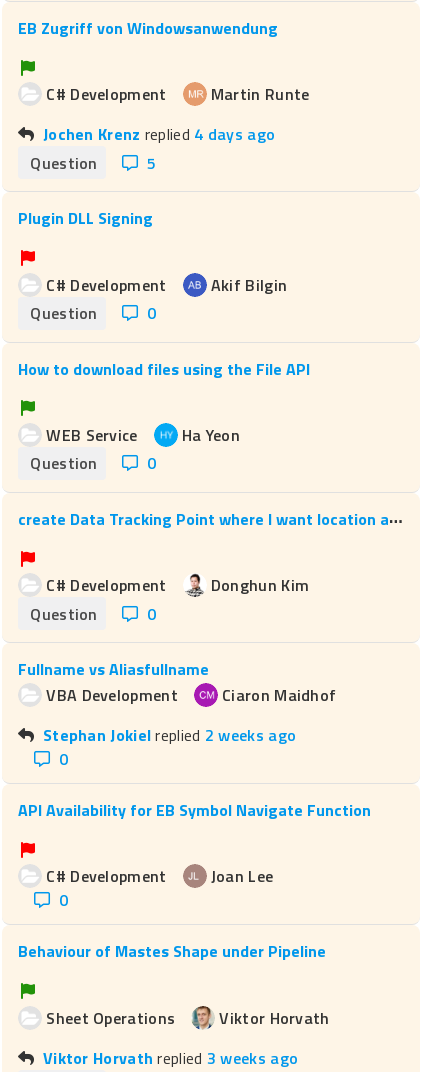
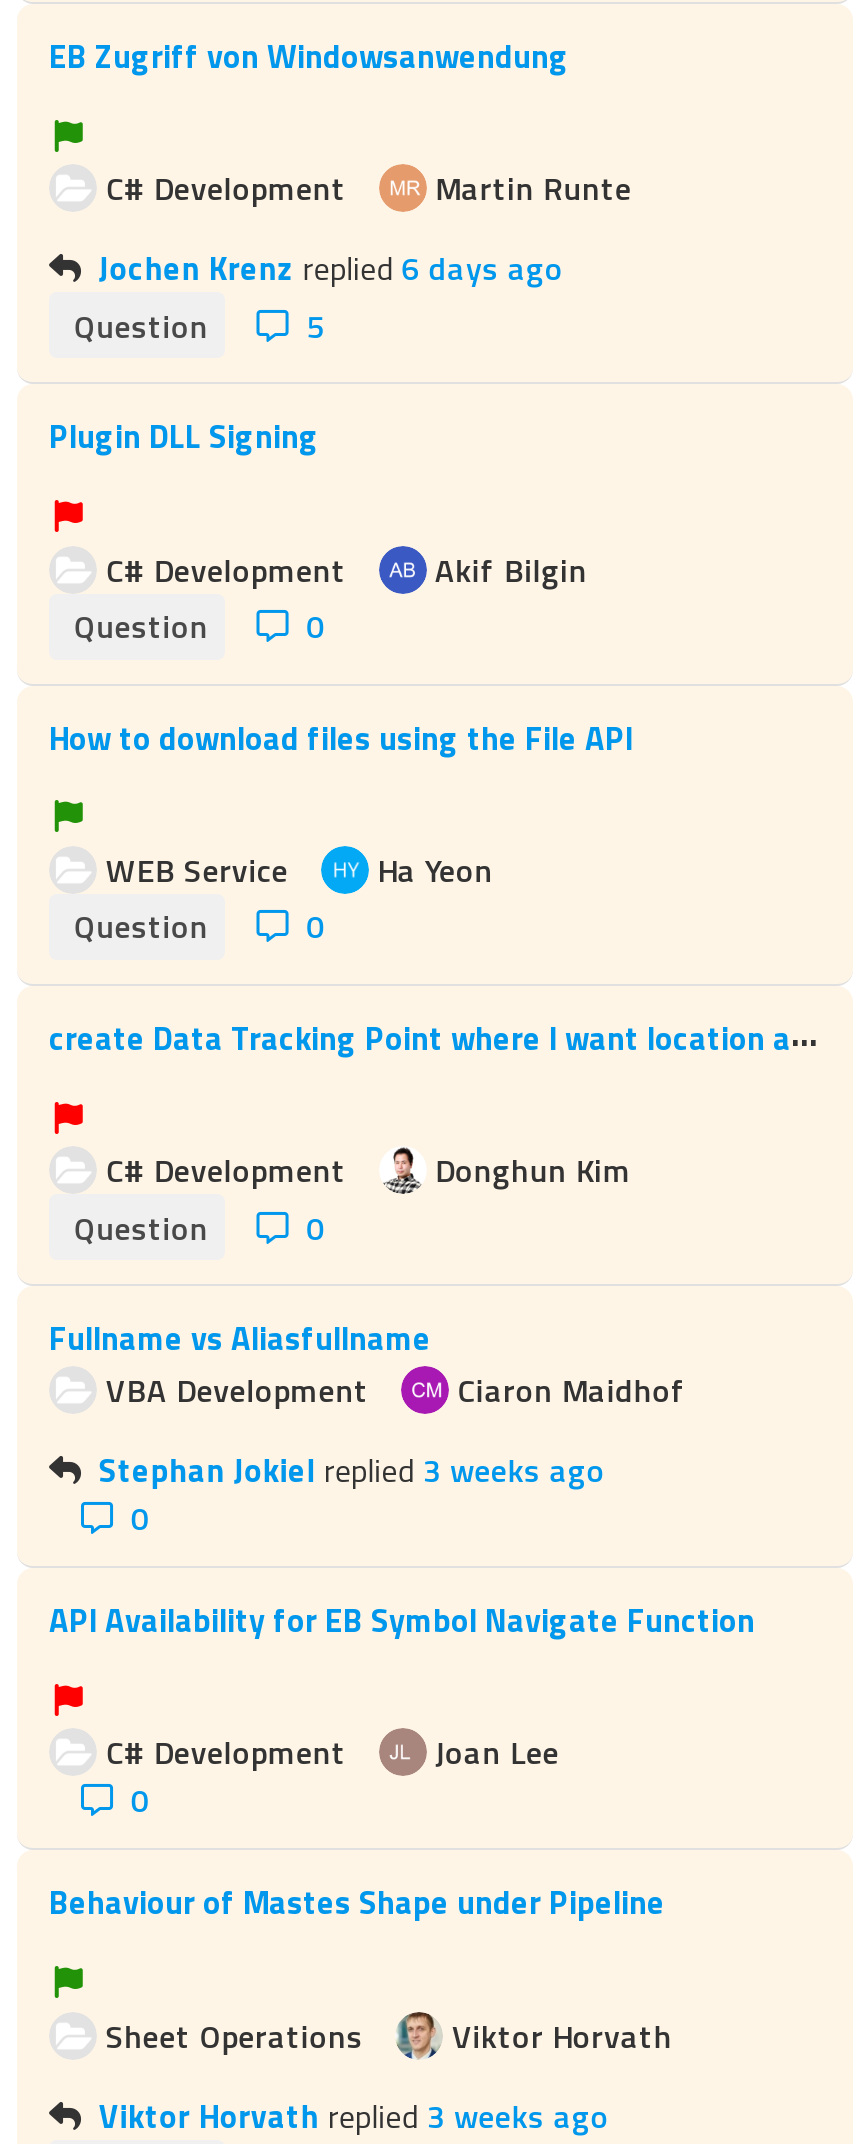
[43,122,275,146] Jochen Krenz replied 4 days ago -> [99,245,563,293] Jochen Krenz replied 6 days ago
[43,723,296,747] Stephan Jokiel replied 2 weeks ago -> [99,1446,605,1494] Stephan Jokiel replied 3 weeks ago

